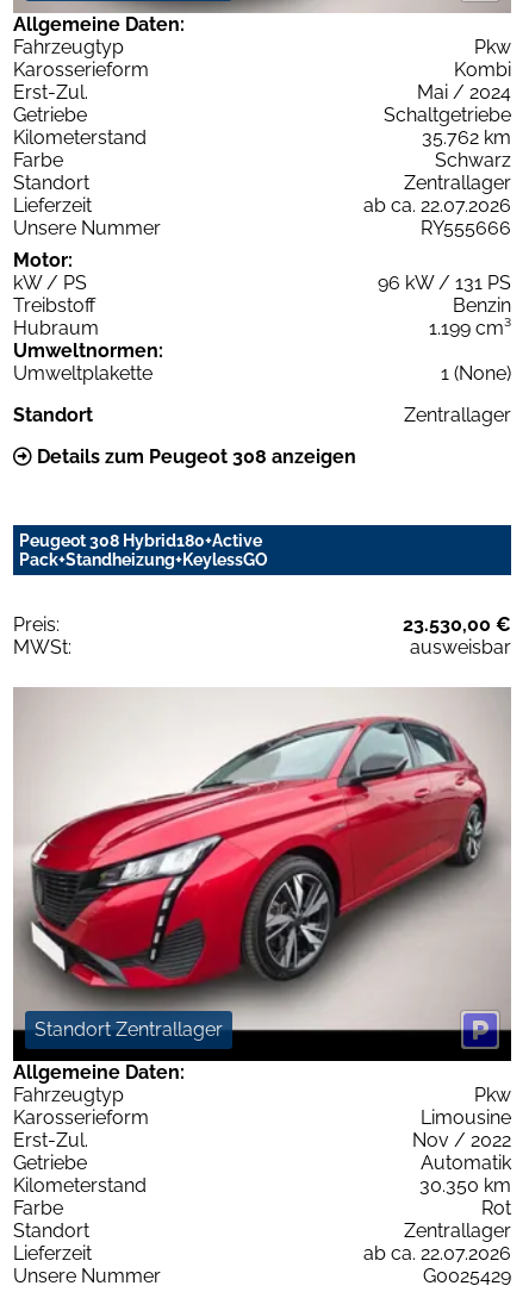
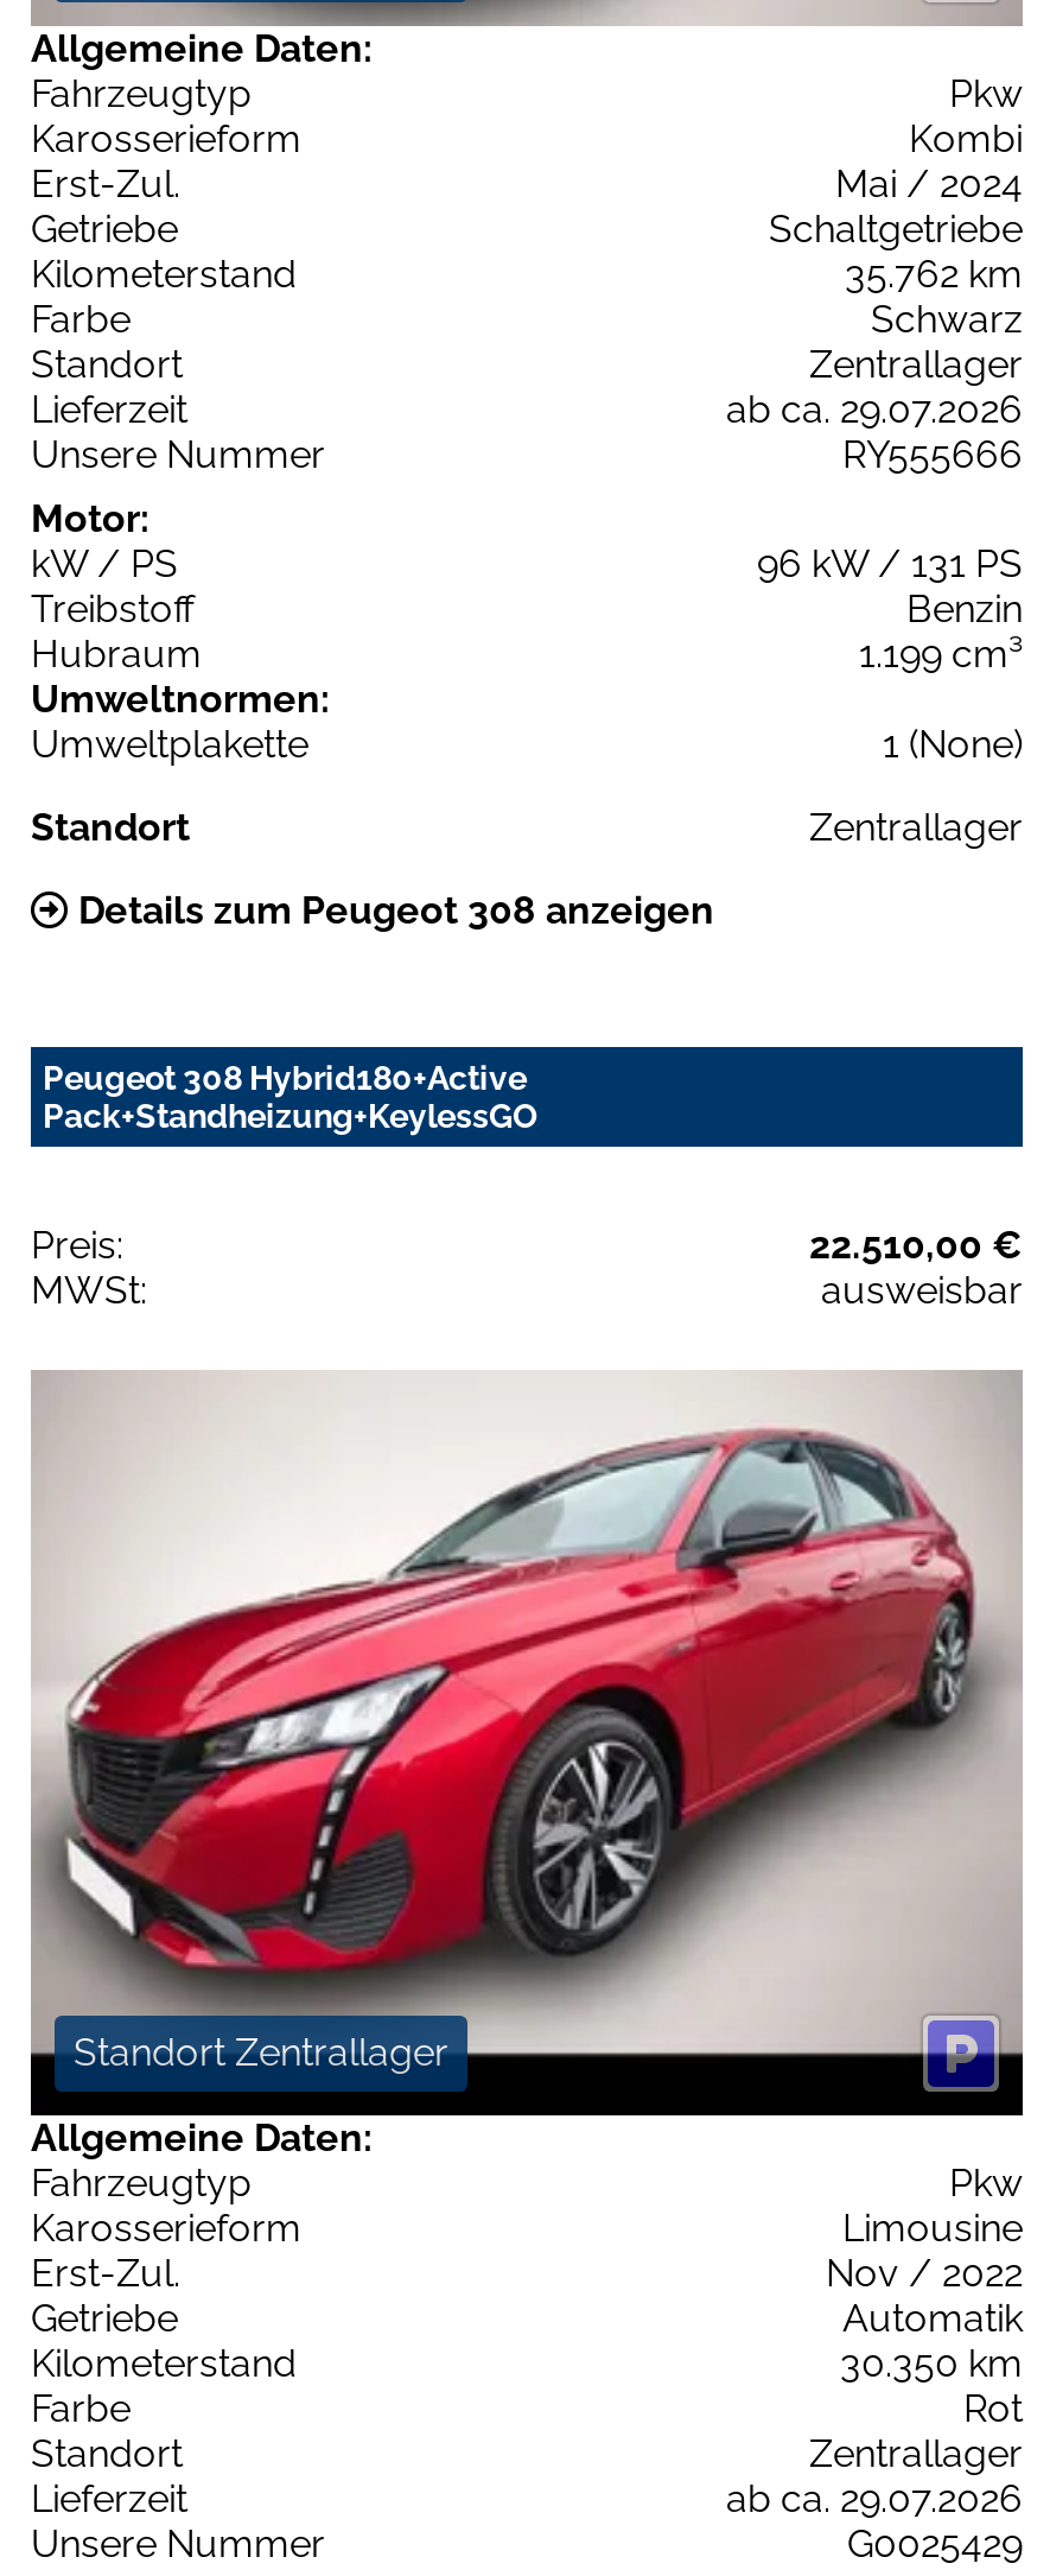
[363,194,511,217] ab ca. 22.07.2026 -> [726,387,1023,433] ab ca. 29.07.2026
[403,613,511,636] 23.530,00 € -> [809,1223,1023,1268] 22.510,00 €
[363,1242,511,1264] ab ca. 22.07.2026 -> [726,2476,1023,2521] ab ca. 29.07.2026

